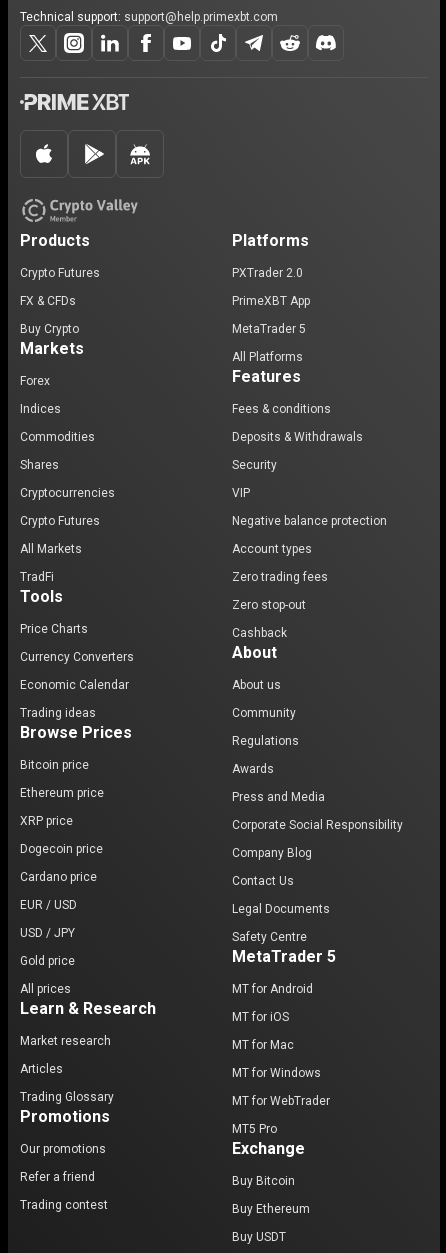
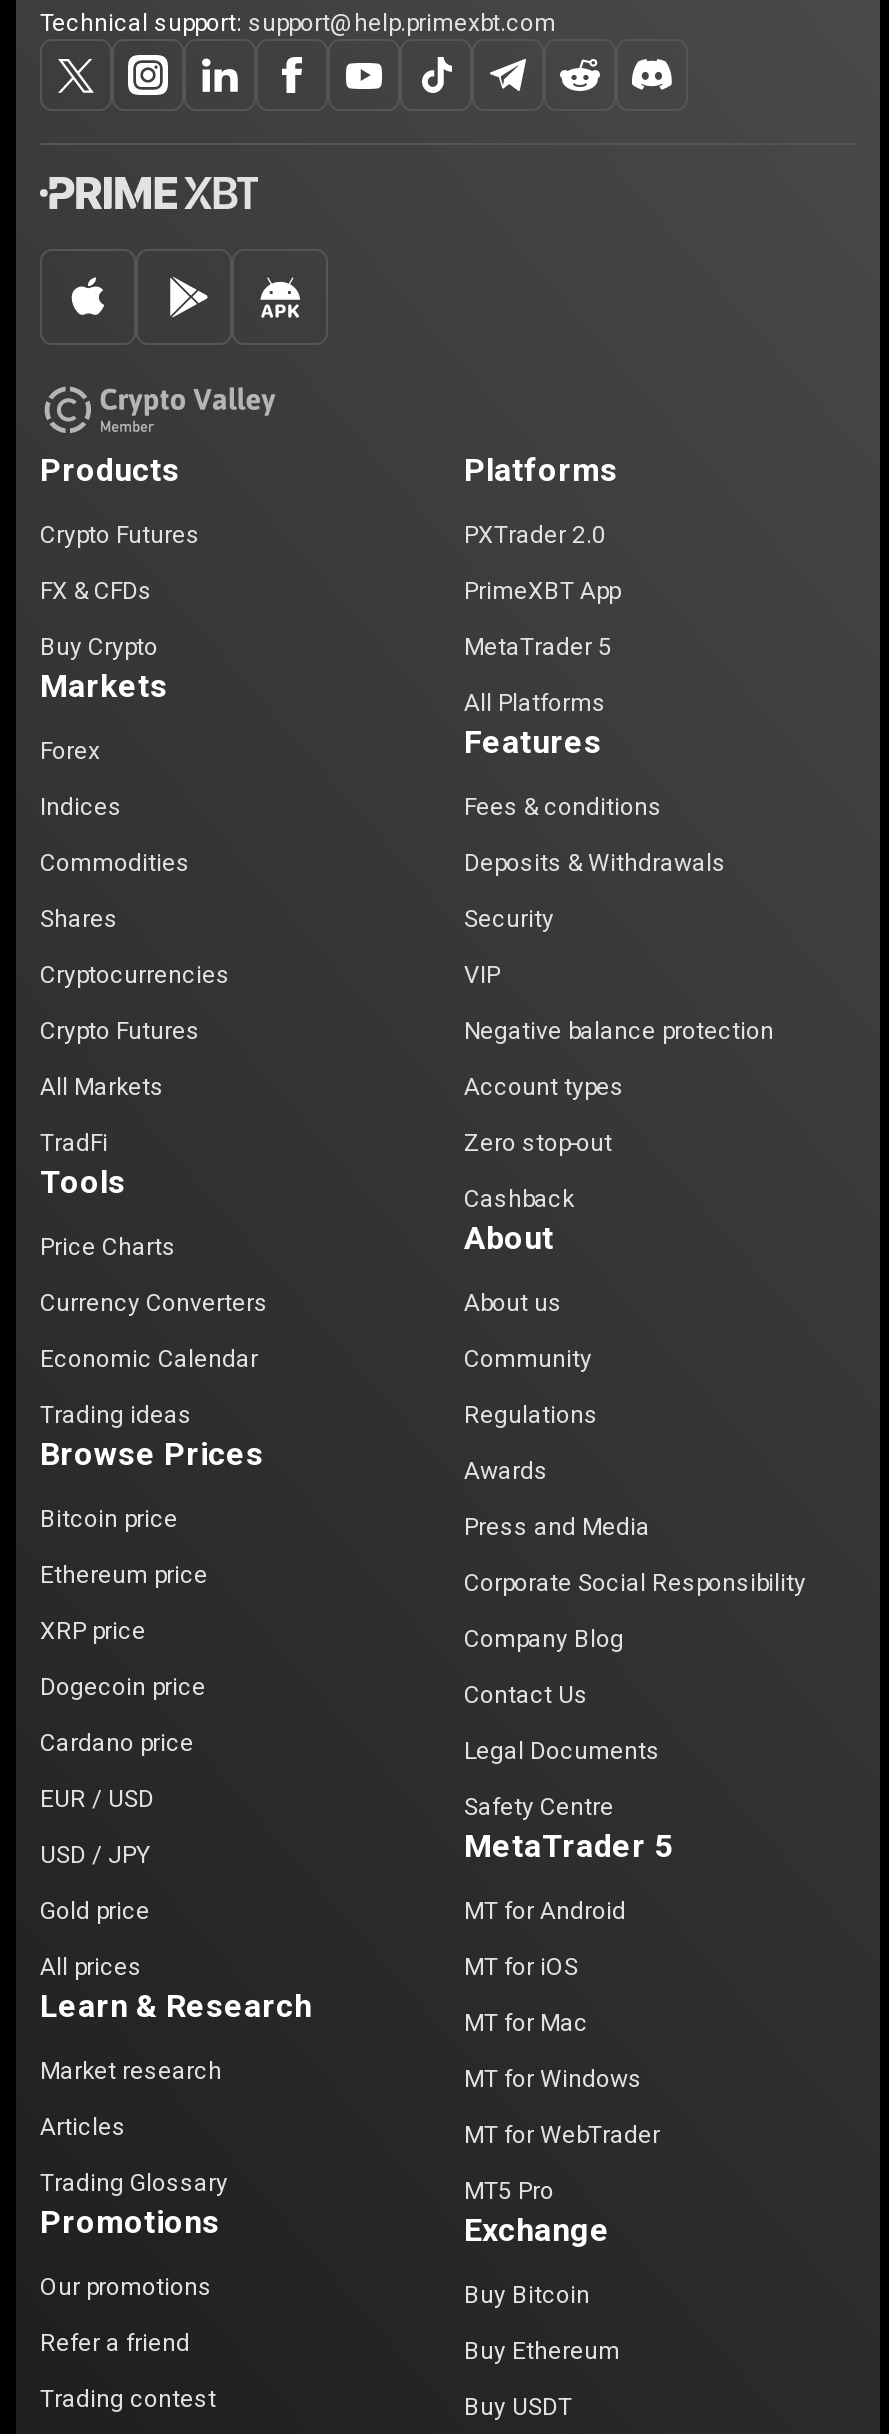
[232,570,328,584] Zero trading fees -> none

